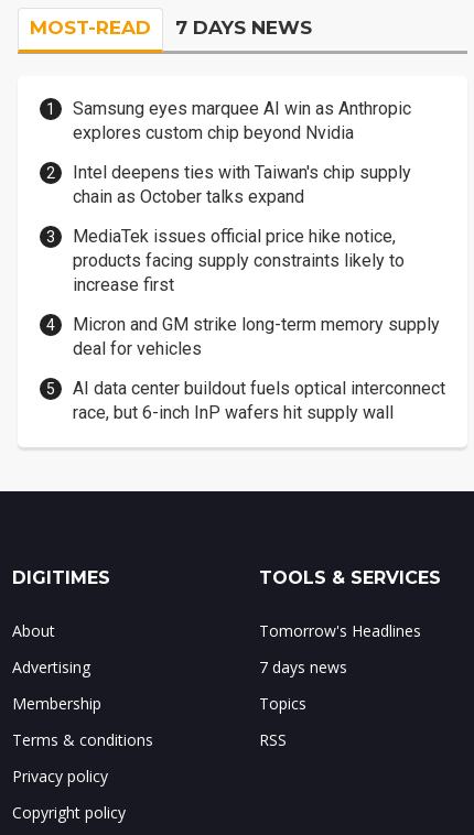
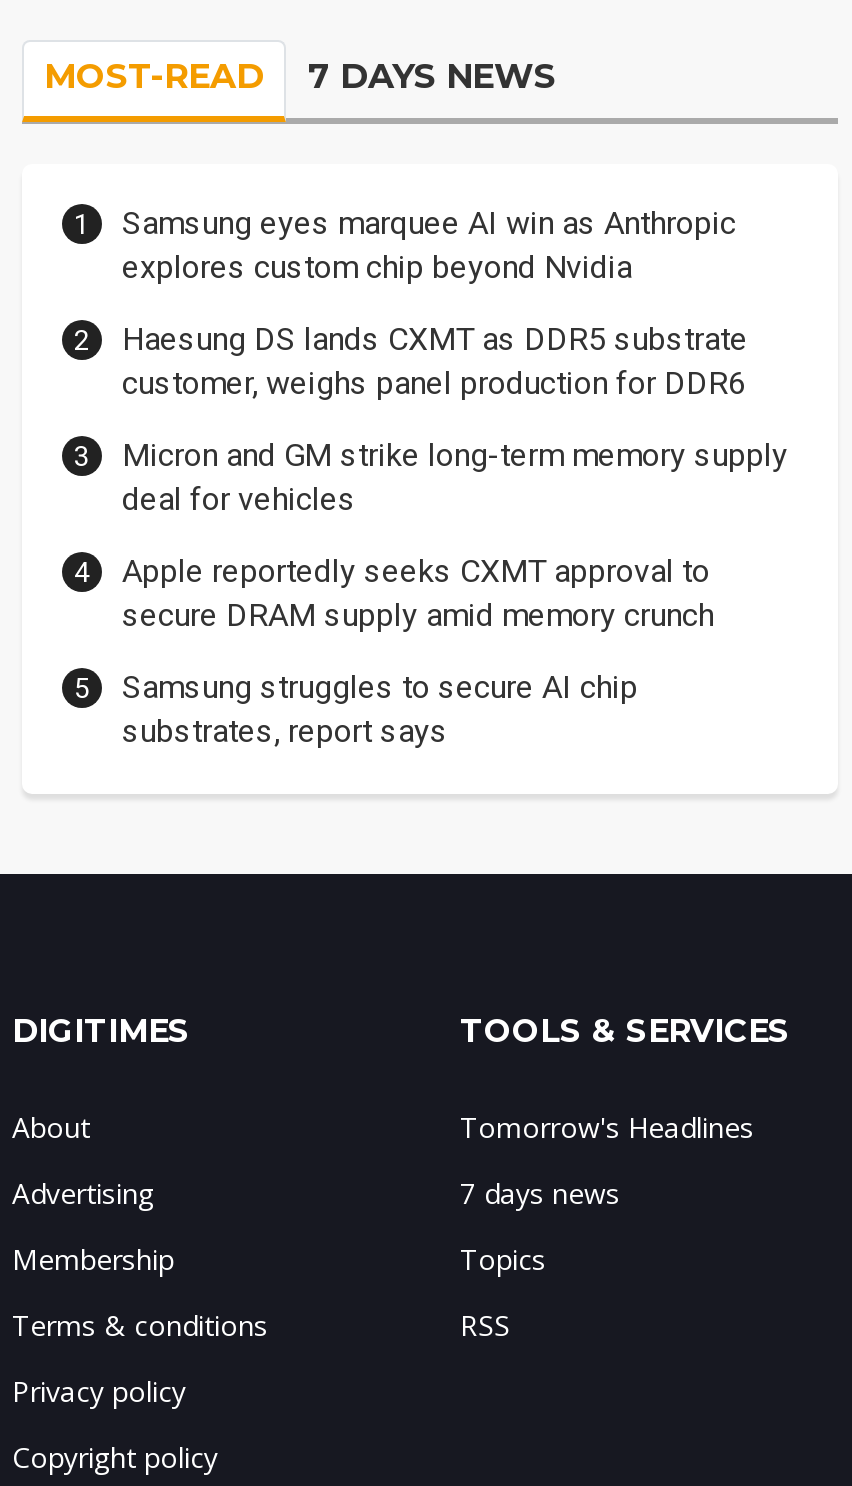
[73,162,411,296] Intel deepens ties with Taiwan's chip supply | chain as October talks expand | MediaTek issues official price hike notice, | products facing supply constraints likely to | increase first -> [122,321,748,403] Haesung DS lands CXMT as DDR5 substrate | customer, weighs panel production for DDR6
moved [73,314,440,360] -> [122,437,788,519]: Micron and GM strike long-term memory supply | deal for vehicles
[73,378,445,423] AI data center buildout fuels optical interconnect | race, but 6-inch InP wafers hit supply wall -> [122,553,714,751] Apple reportedly seeks CXMT approval to | secure DRAM supply amid memory crunch | Samsung struggles to secure AI chip | substrates, report says

